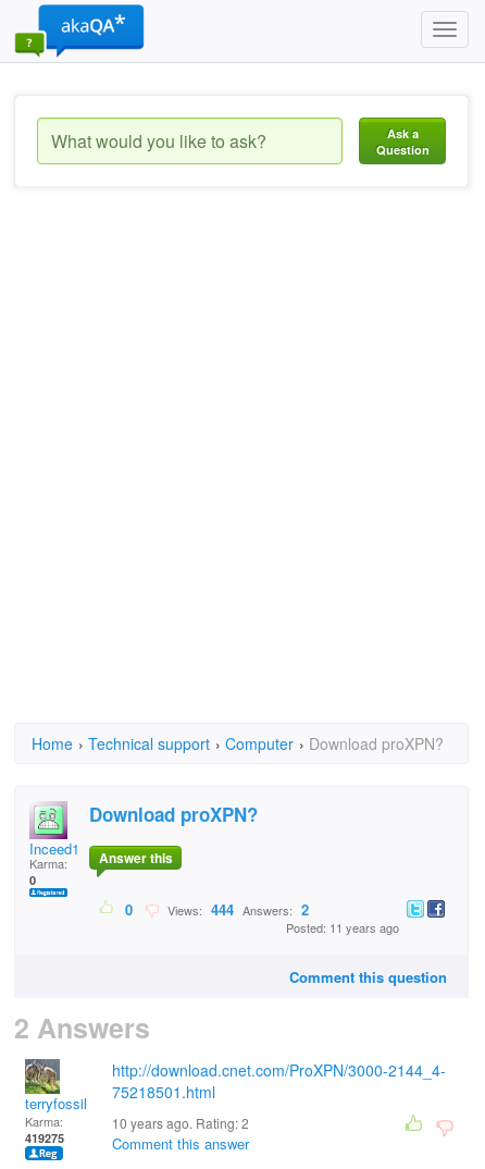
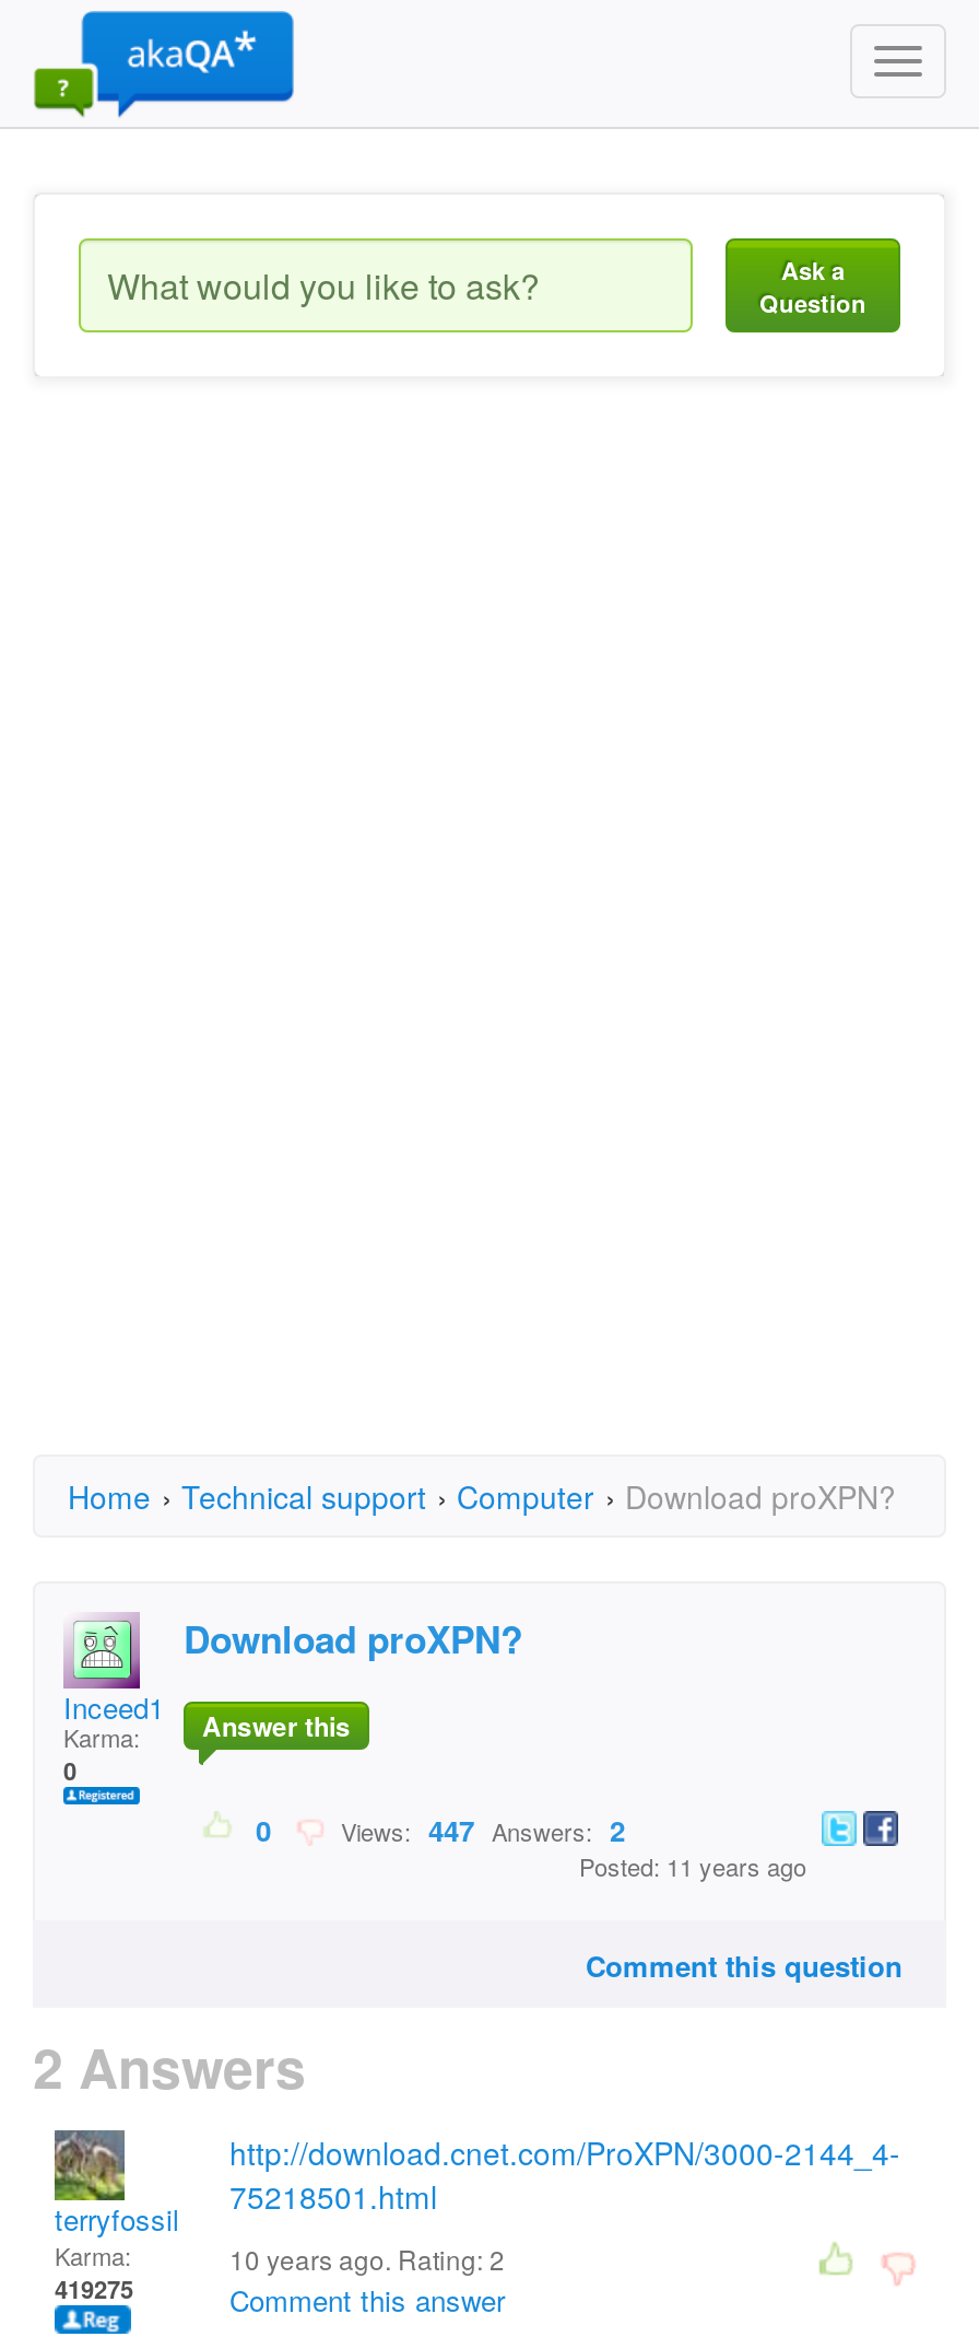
[161,899,309,920] Views: 444 Answers: 2 -> [328,1809,625,1851] Views: 447 Answers: 2

